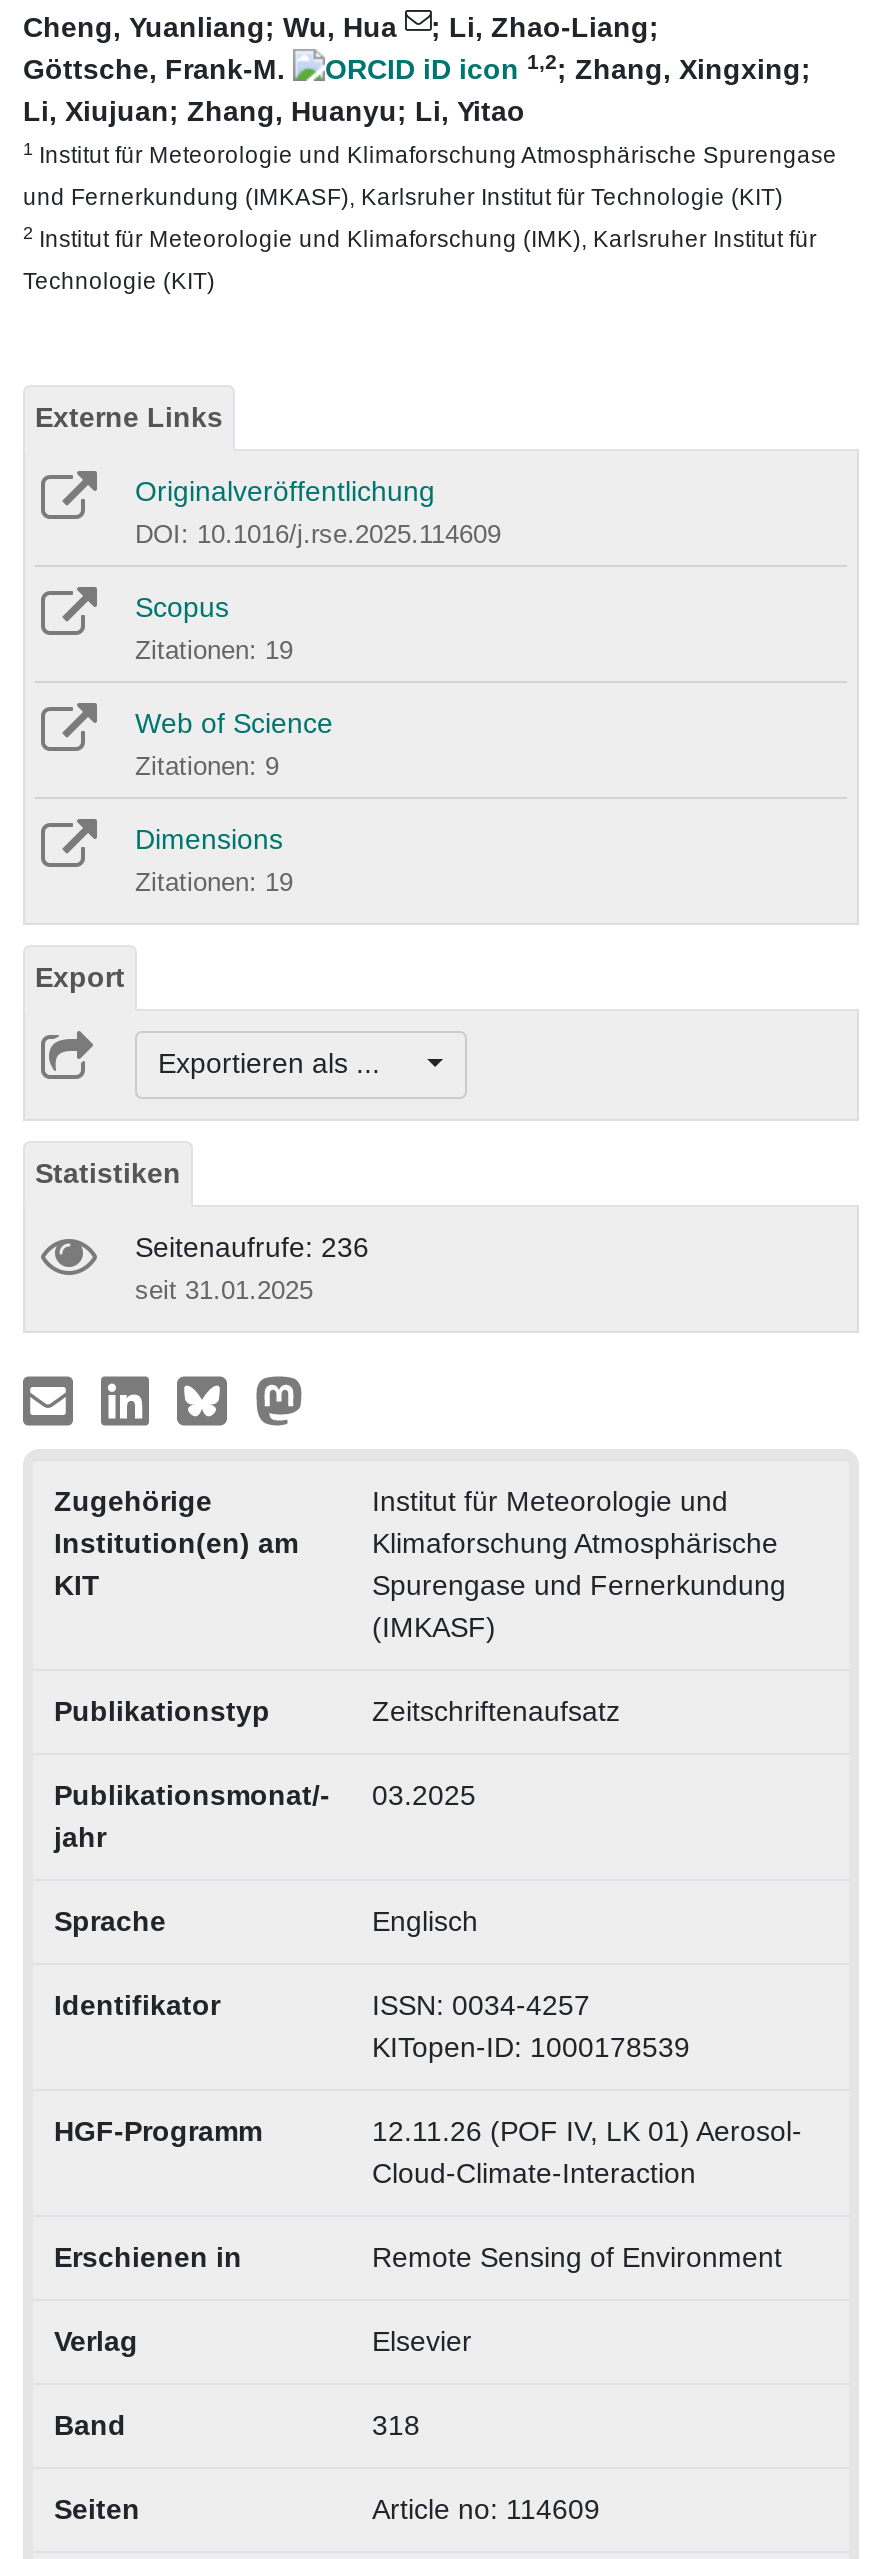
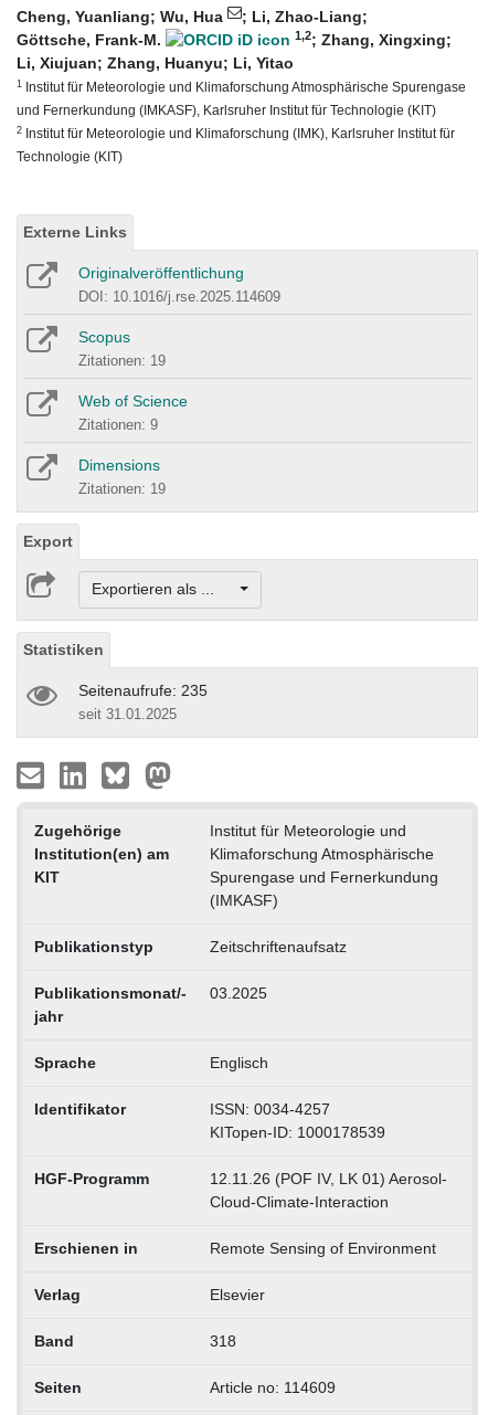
[135,1230,369,1262] Seitenaufrufe: 236 -> [78,681,208,699] Seitenaufrufe: 235

